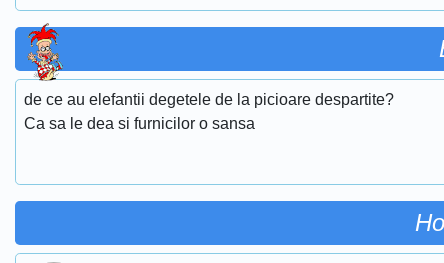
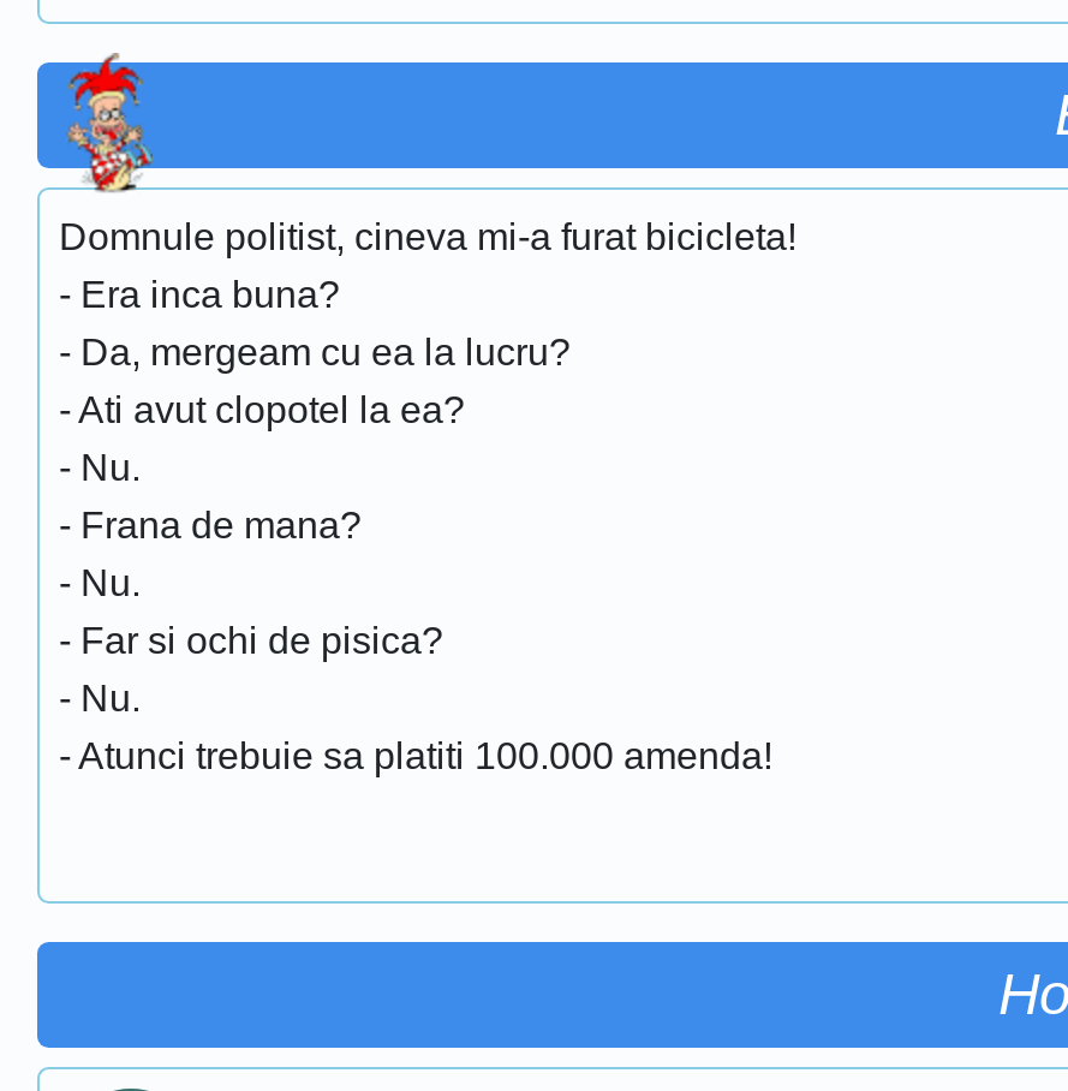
[24,91,394,132] de ce au elefantii degetele de la picioare despartite? | Ca sa le dea si furnicilor o sansa -> [59,216,796,776] Domnule politist, cineva mi-a furat bicicleta! | - Era inca buna? | - Da, mergeam cu ea la lucru? | - Ati avut clopotel la ea? | - Nu. | - Frana de mana? | - Nu. | - Far si ochi de pisica? | - Nu. | - Atunci trebuie sa platiti 100.000 amenda!

